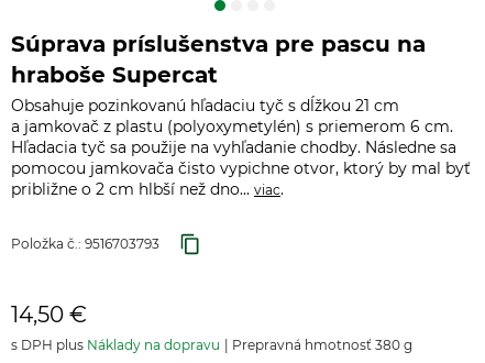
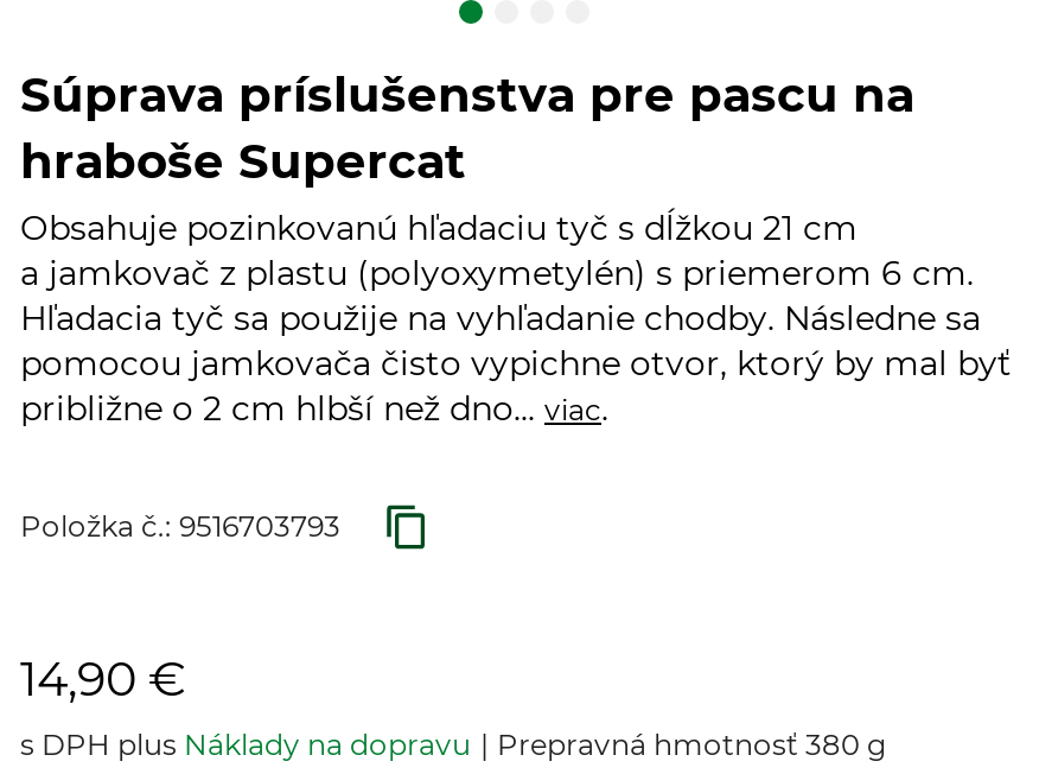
[11,301,87,328] 14,50 € -> [20,651,186,708] 14,90 €

